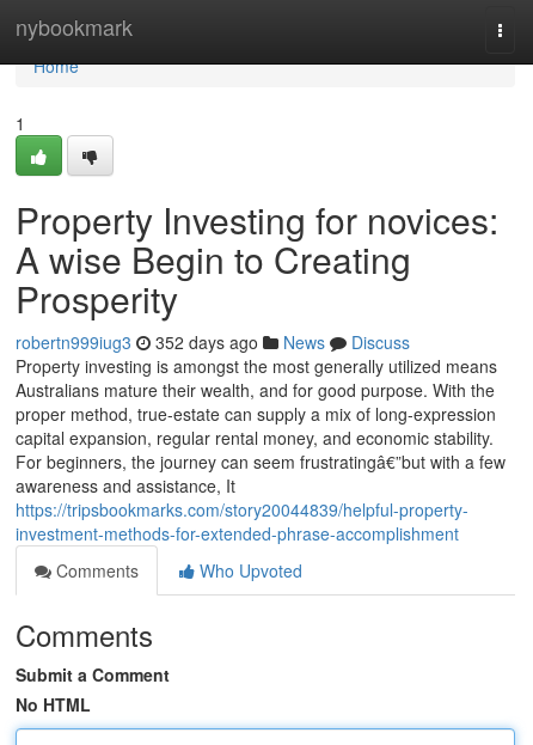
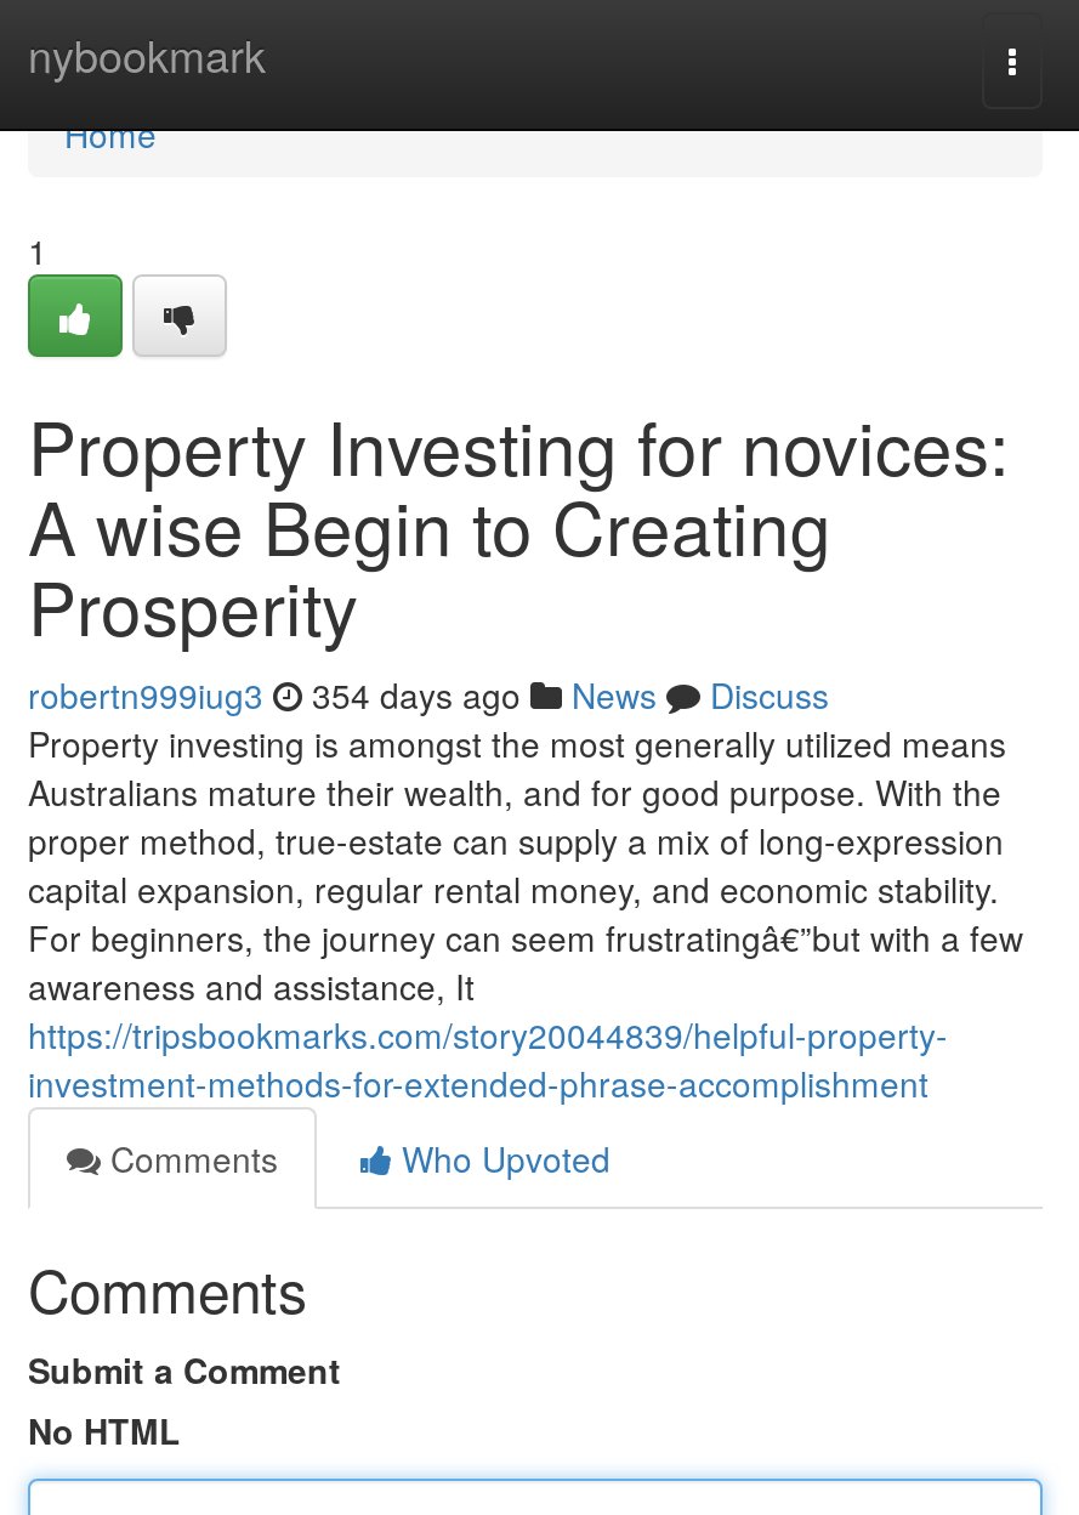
[16,330,410,354] robertn999iug3 352 days ago News Discuss -> [28,670,829,719] robertn999iug3 354 days ago News Discuss

